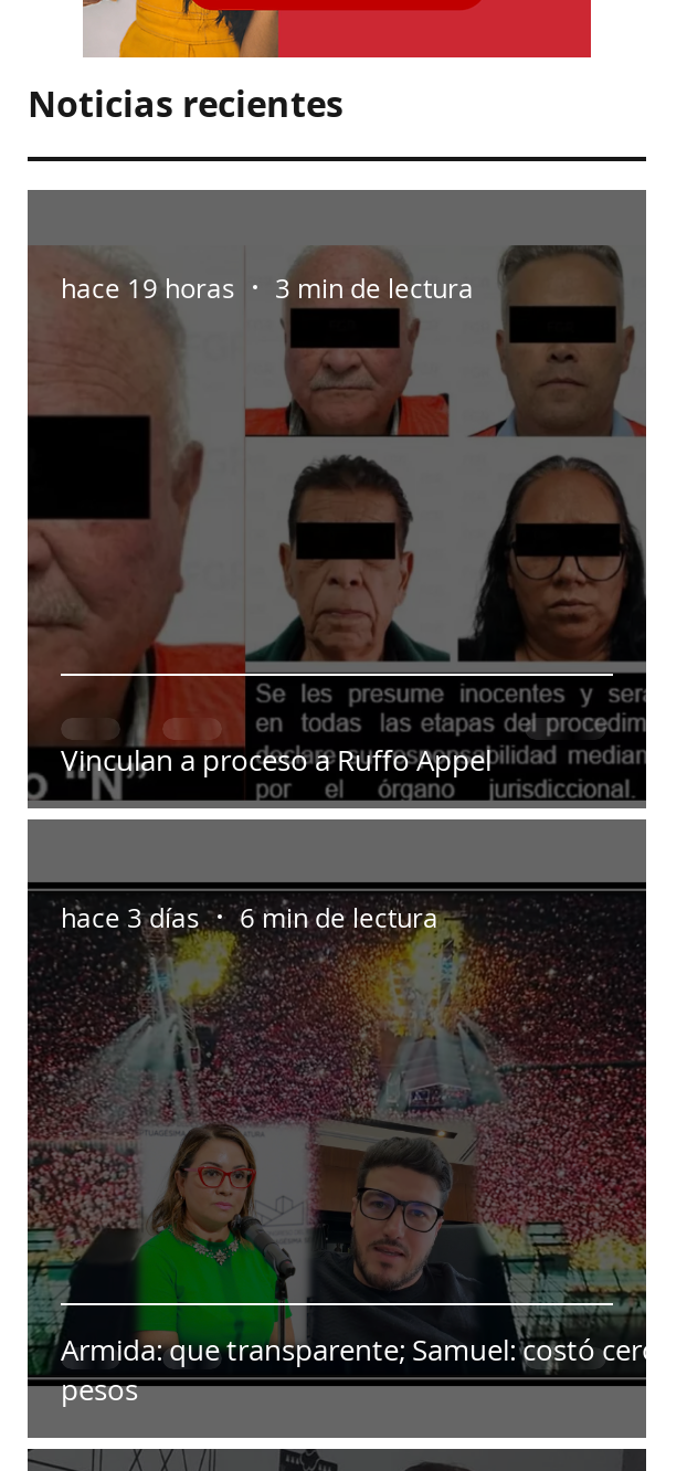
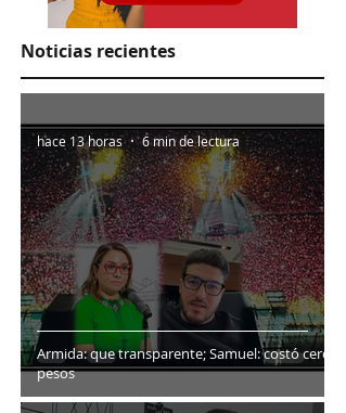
[28,245,648,780] [image] | Vinculan a proceso a Ruffo Appel -> none
[61,269,474,305] hace 19 horas | 3 min de lectura -> none
[61,899,438,934] hace 3 días 6 min de lectura -> [37,132,240,150] hace 13 horas 6 min de lectura

